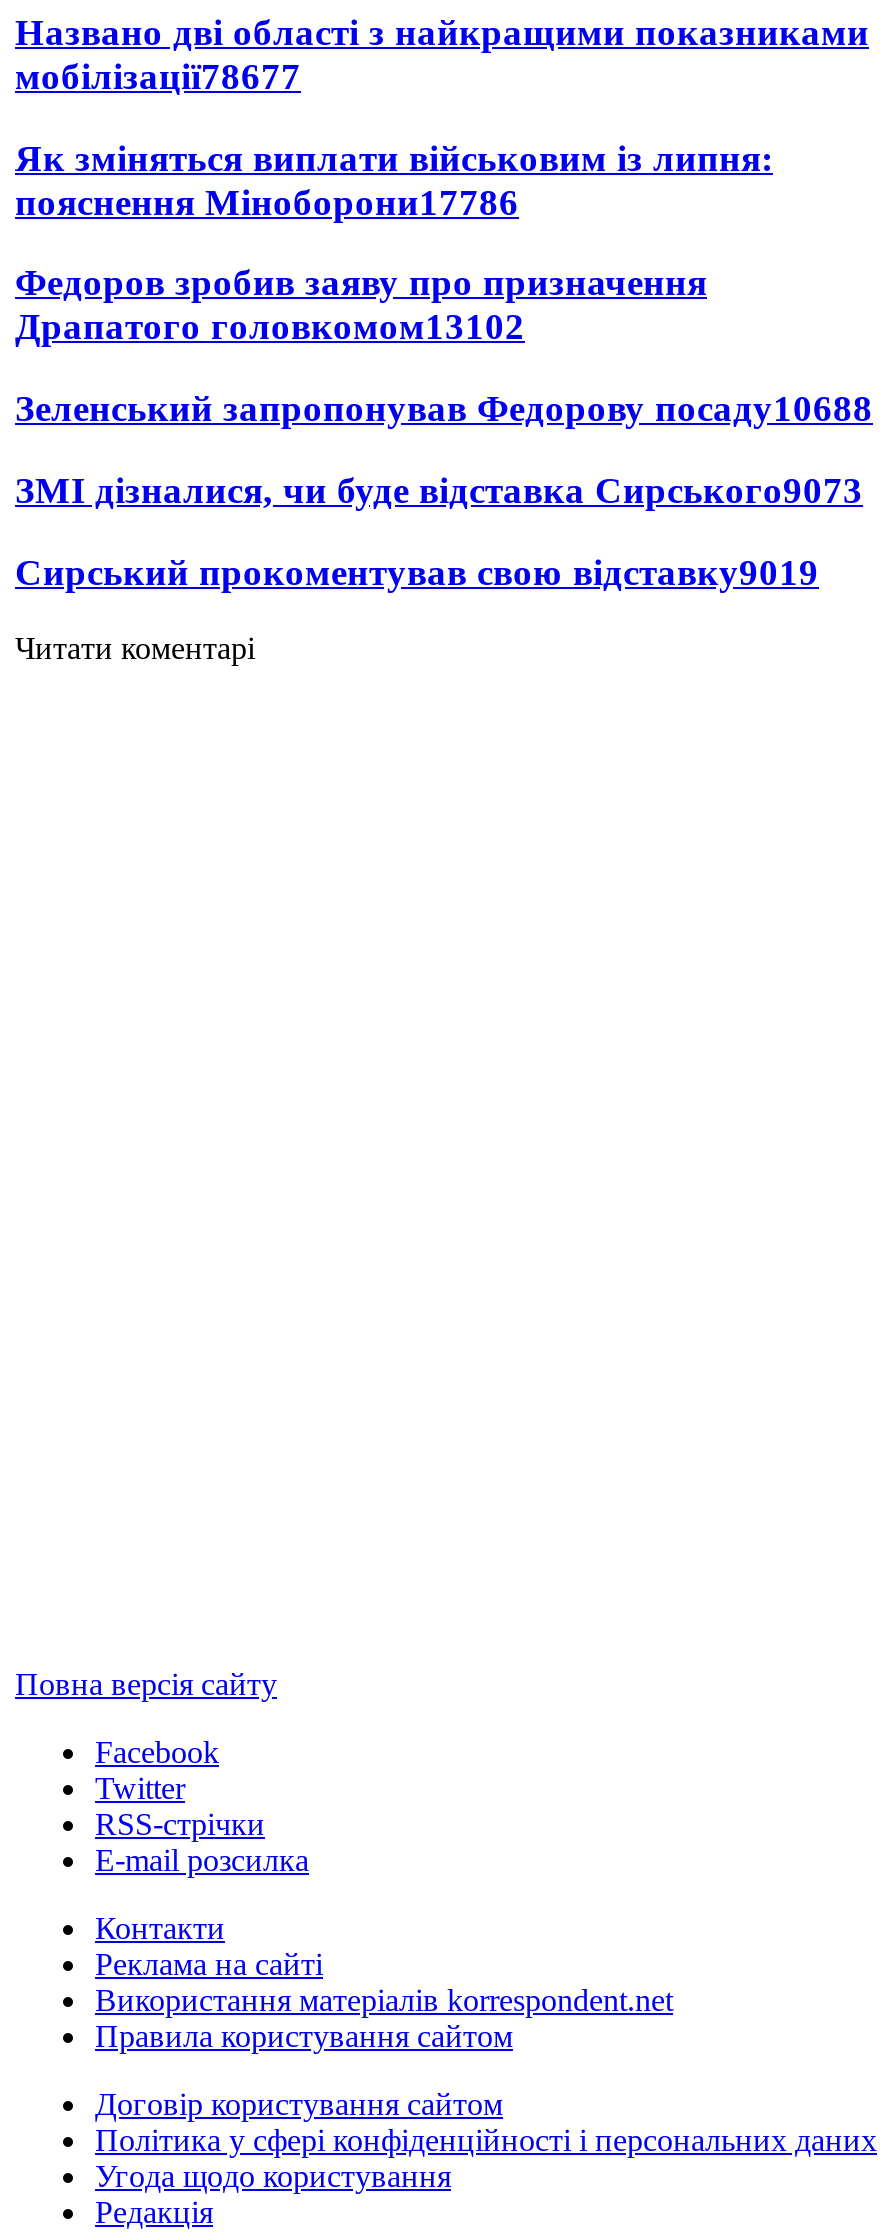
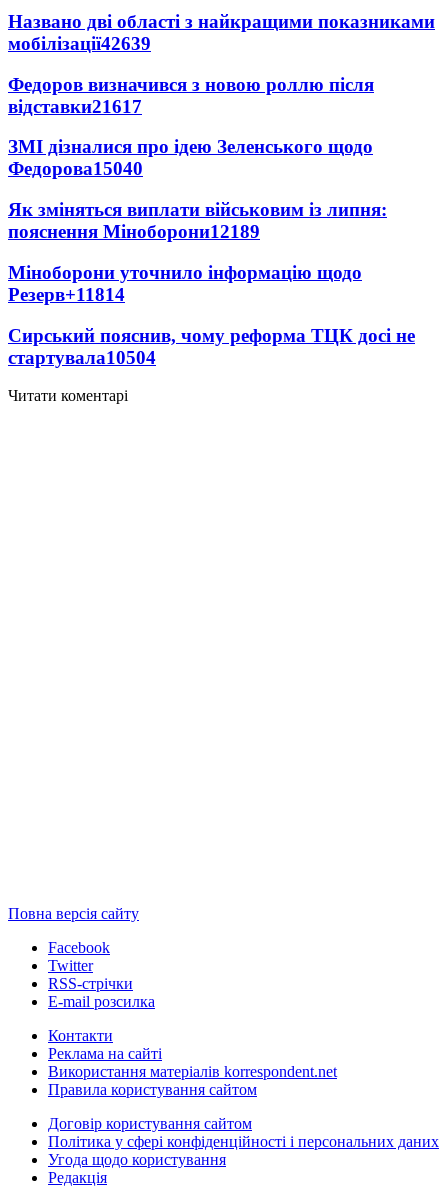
[15,55,301,97] мобілізації78677 -> [8,33,374,179] мобілізації42639 | Федоров визначився з новою роллю після | відставки21617 | ЗМІ дізналися про ідею Зеленського щодо | Федорова15040
moved [15,136,773,178] -> [8,199,387,220]: Як зміняться виплати військовим із липня:
[15,180,873,592] пояснення Міноборони17786 | Федоров зробив заяву про призначення | Драпатого головкомом13102 | Зеленський запропонував Федорову посаду10688 | ЗМІ дізналися, чи буде відставка Сирського9073 | Сирський прокоментував свою відставку9019 -> [8,221,415,368] пояснення Міноборони12189 | Міноборони уточнило інформацію щодо | Резерв+11814 | Сирський пояснив, чому реформа ТЦК досі не | стартувала10504

